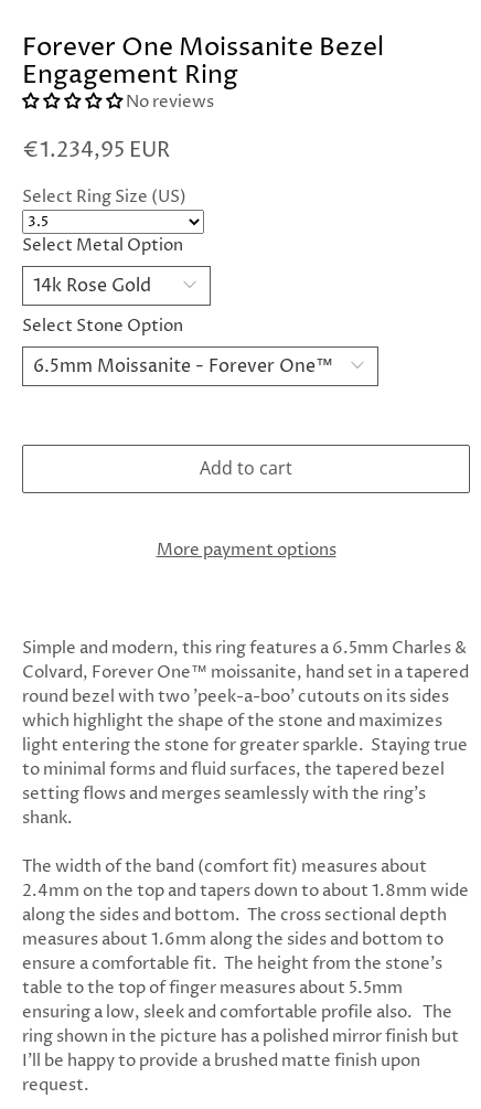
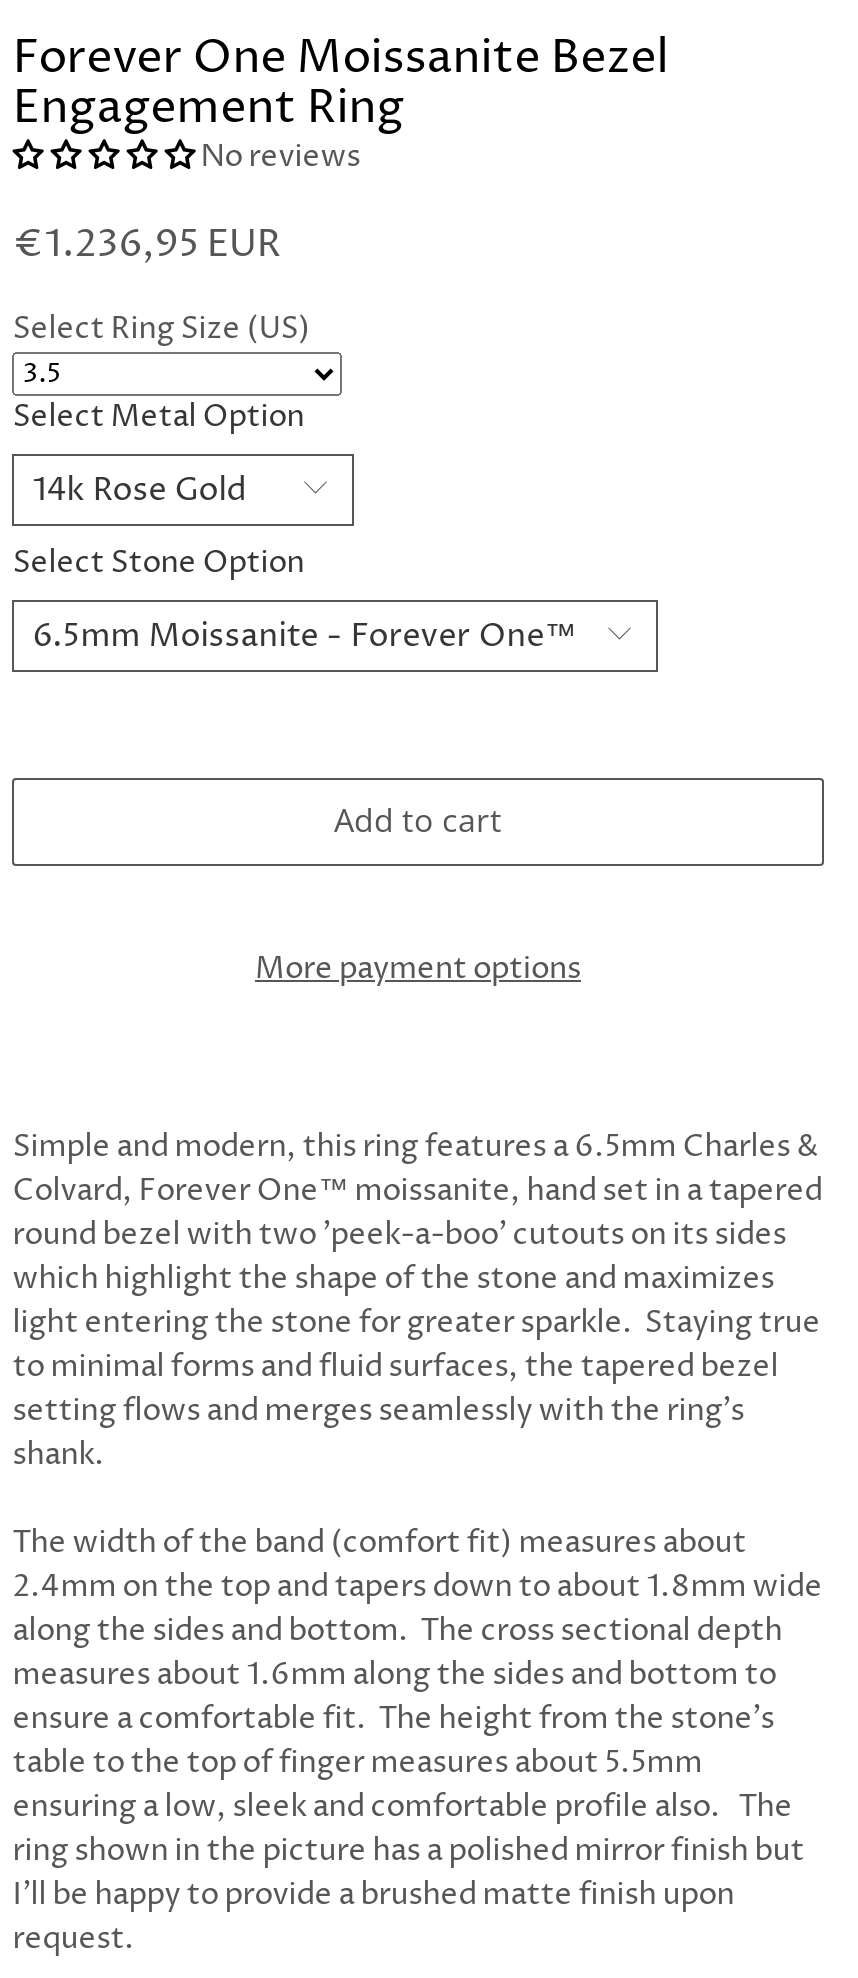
[22,137,170,164] €1.234,95 EUR -> [12,219,280,269] €1.236,95 EUR

